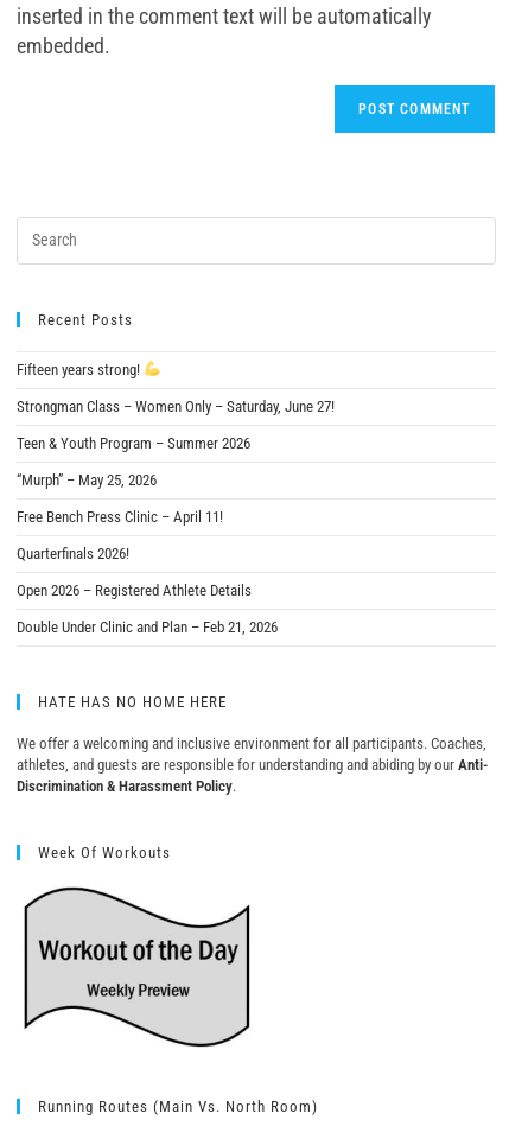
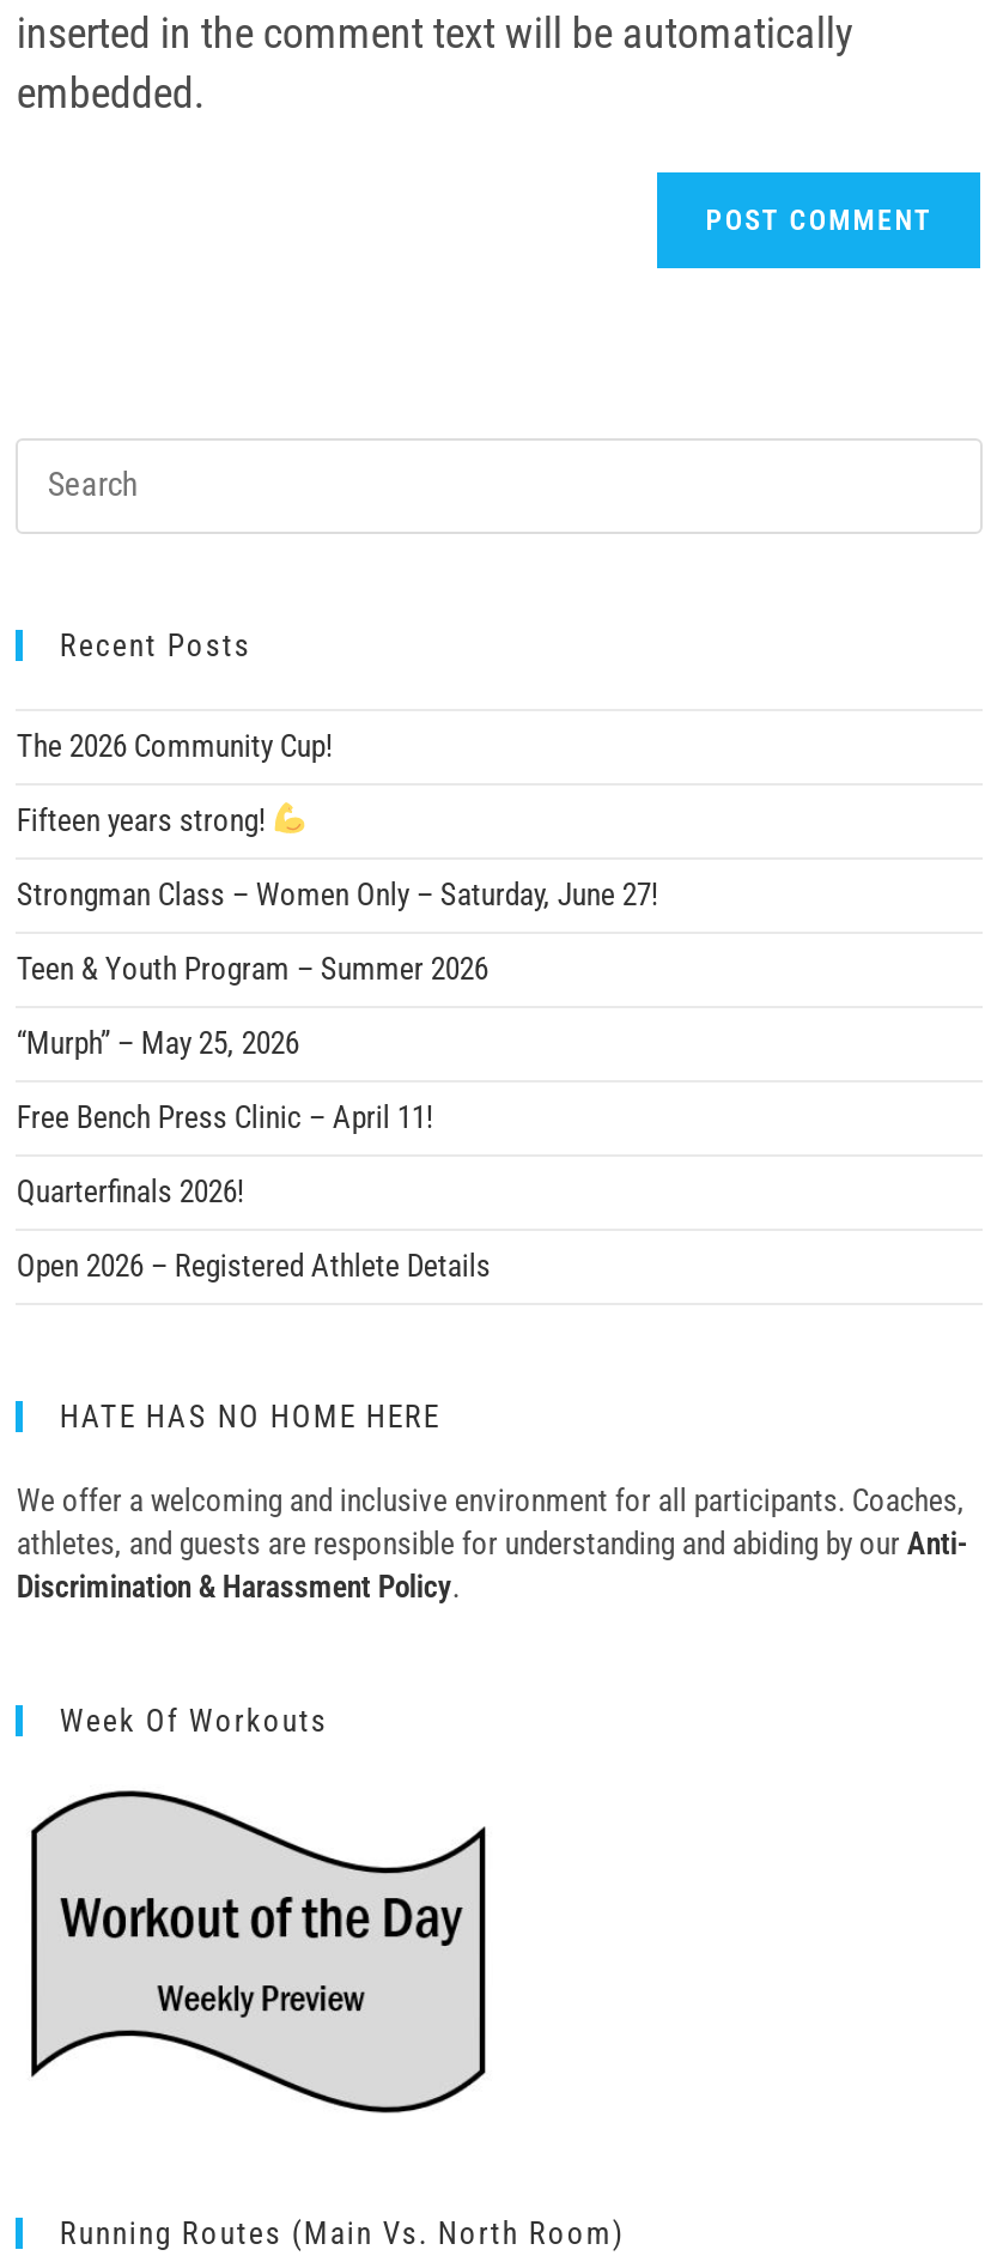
none -> [17,727,332,763] The 2026 Community Cup!
moved [17,360,335,599] -> [17,801,658,1282]: Fifteen years strong! | Strongman Class – Women Only – Saturday, June 27! | Teen & Youth Program – Summer 2026 | “Murph” – May 25, 2026 | Free Bench Press Clinic – April 11! | Quarterfinals 2026! | Open 2026 – Registered Athlete Details
[17,618,278,635] Double Under Clinic and Plan – Feb 21, 2026 -> none

